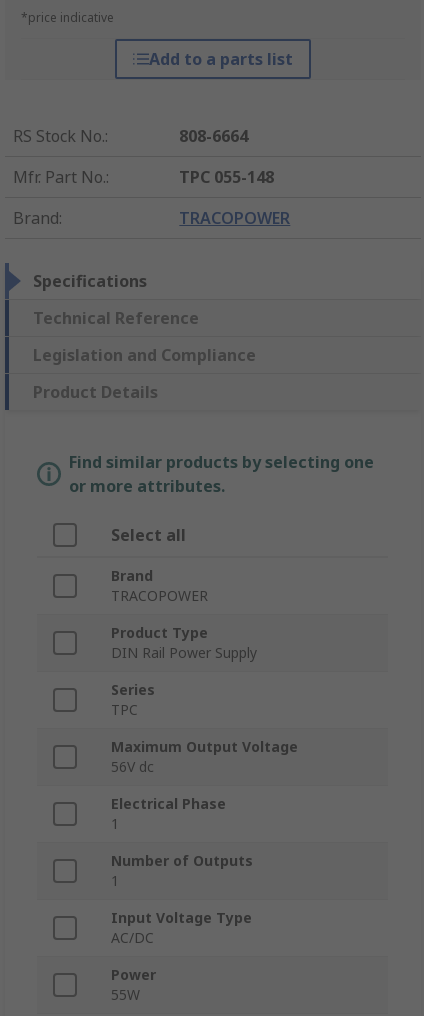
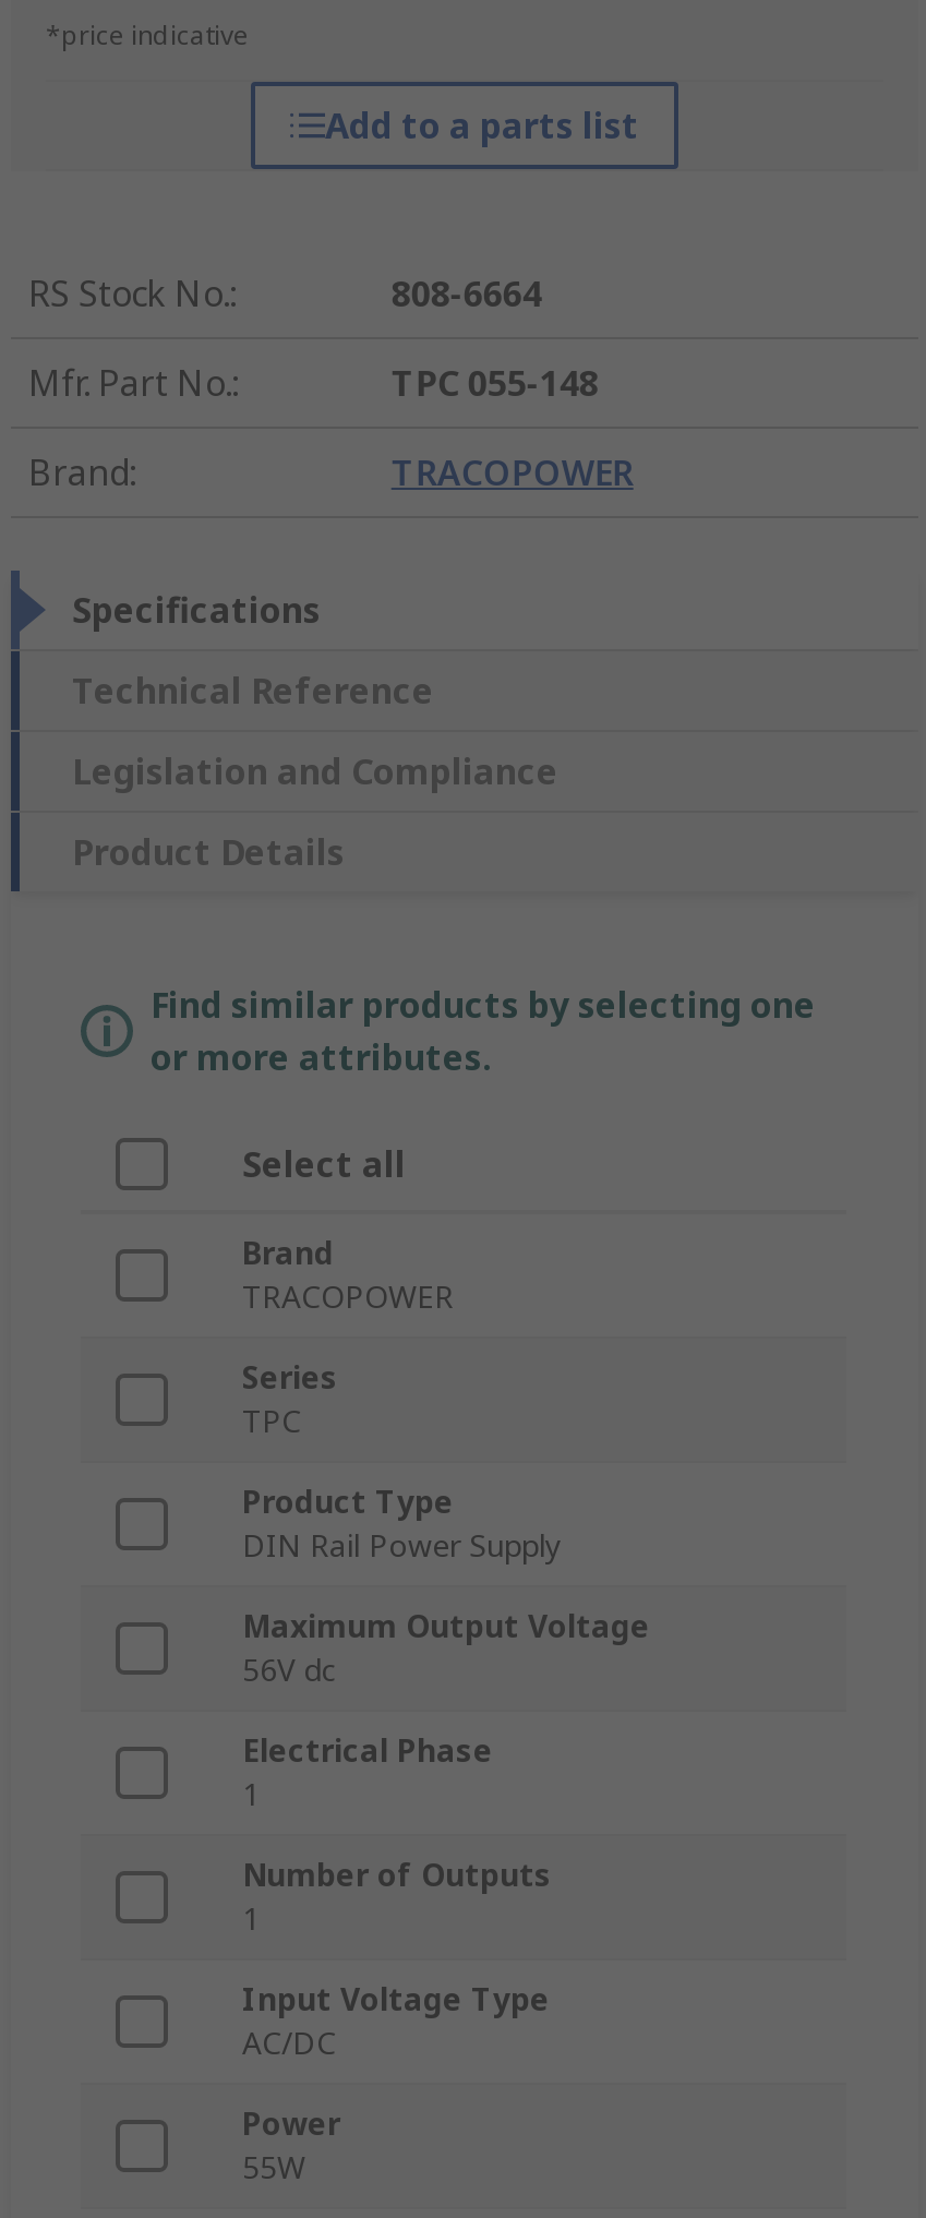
moved [111,623,257,662] -> [242,1482,561,1567]: Product Type | DIN Rail Power Supply
moved [111,680,155,719] -> [242,1357,338,1442]: Series | TPC

